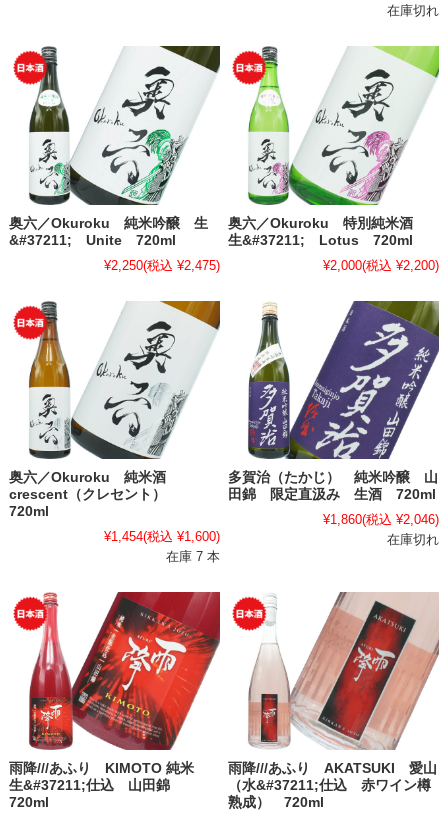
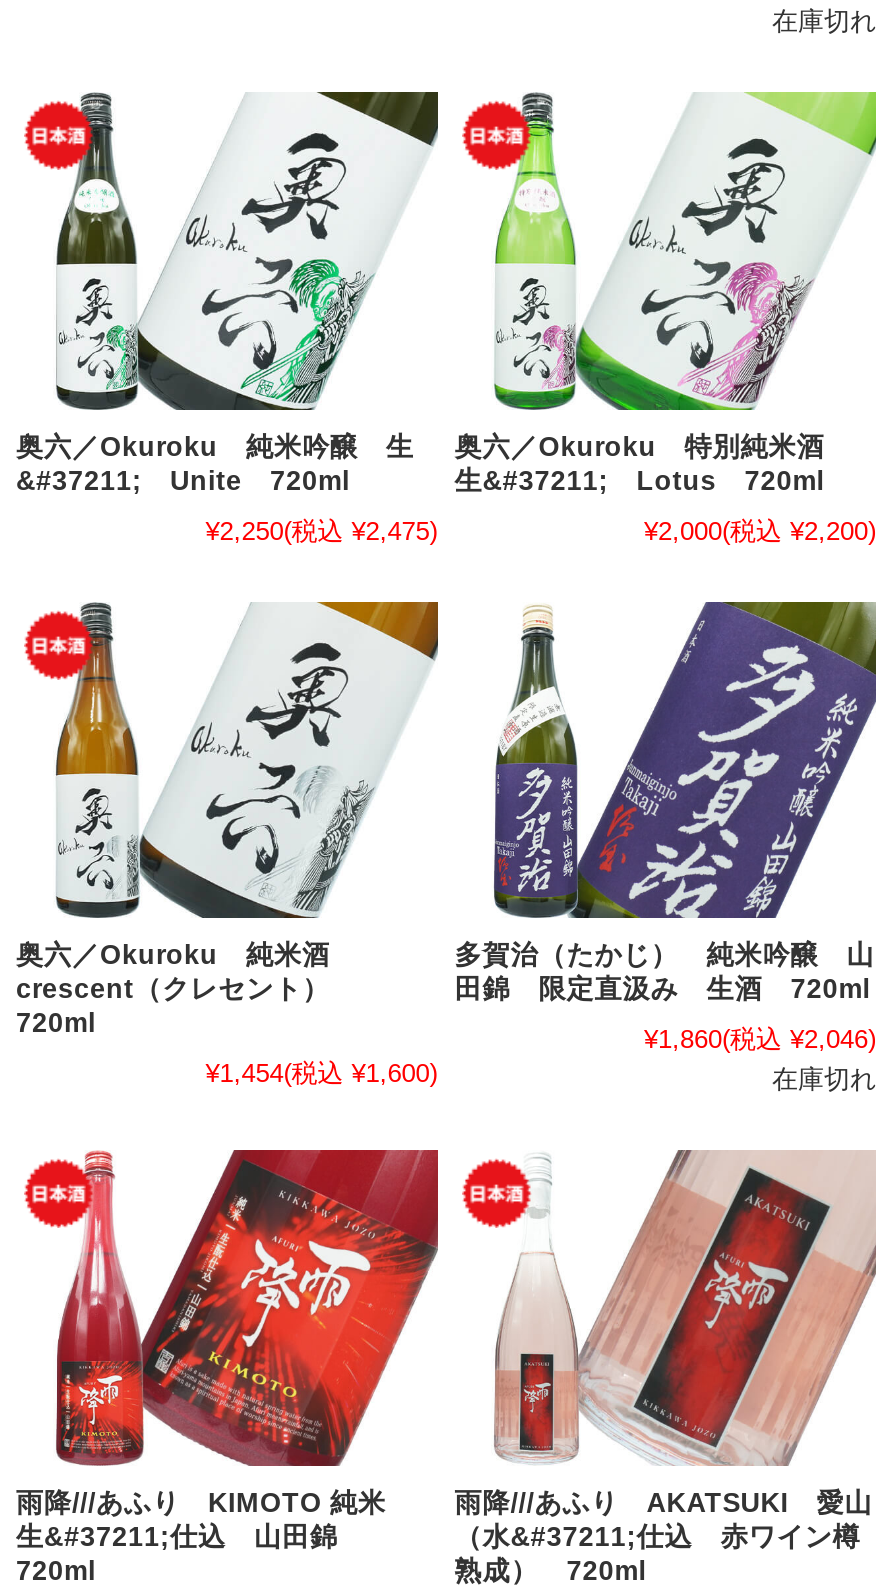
[166,548,220,563] 在庫 7 本 -> none

